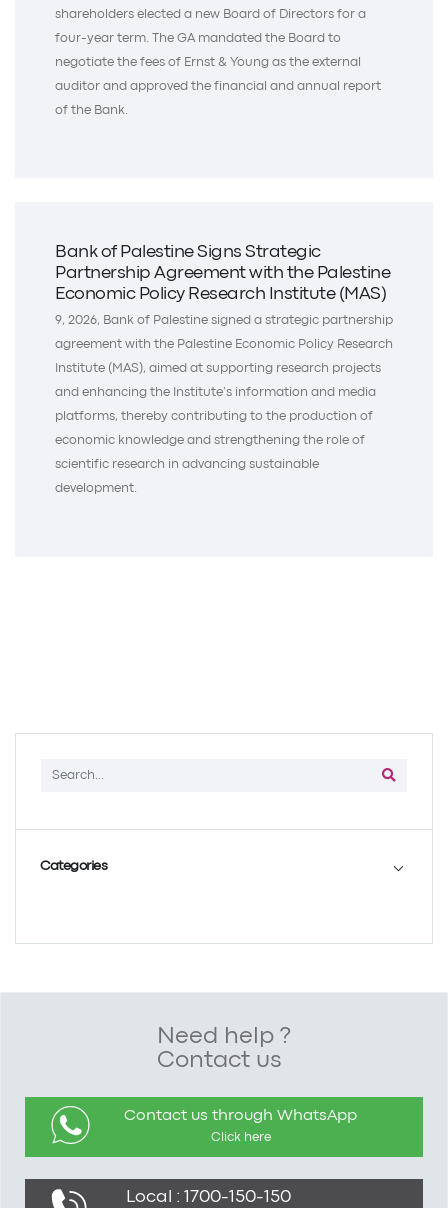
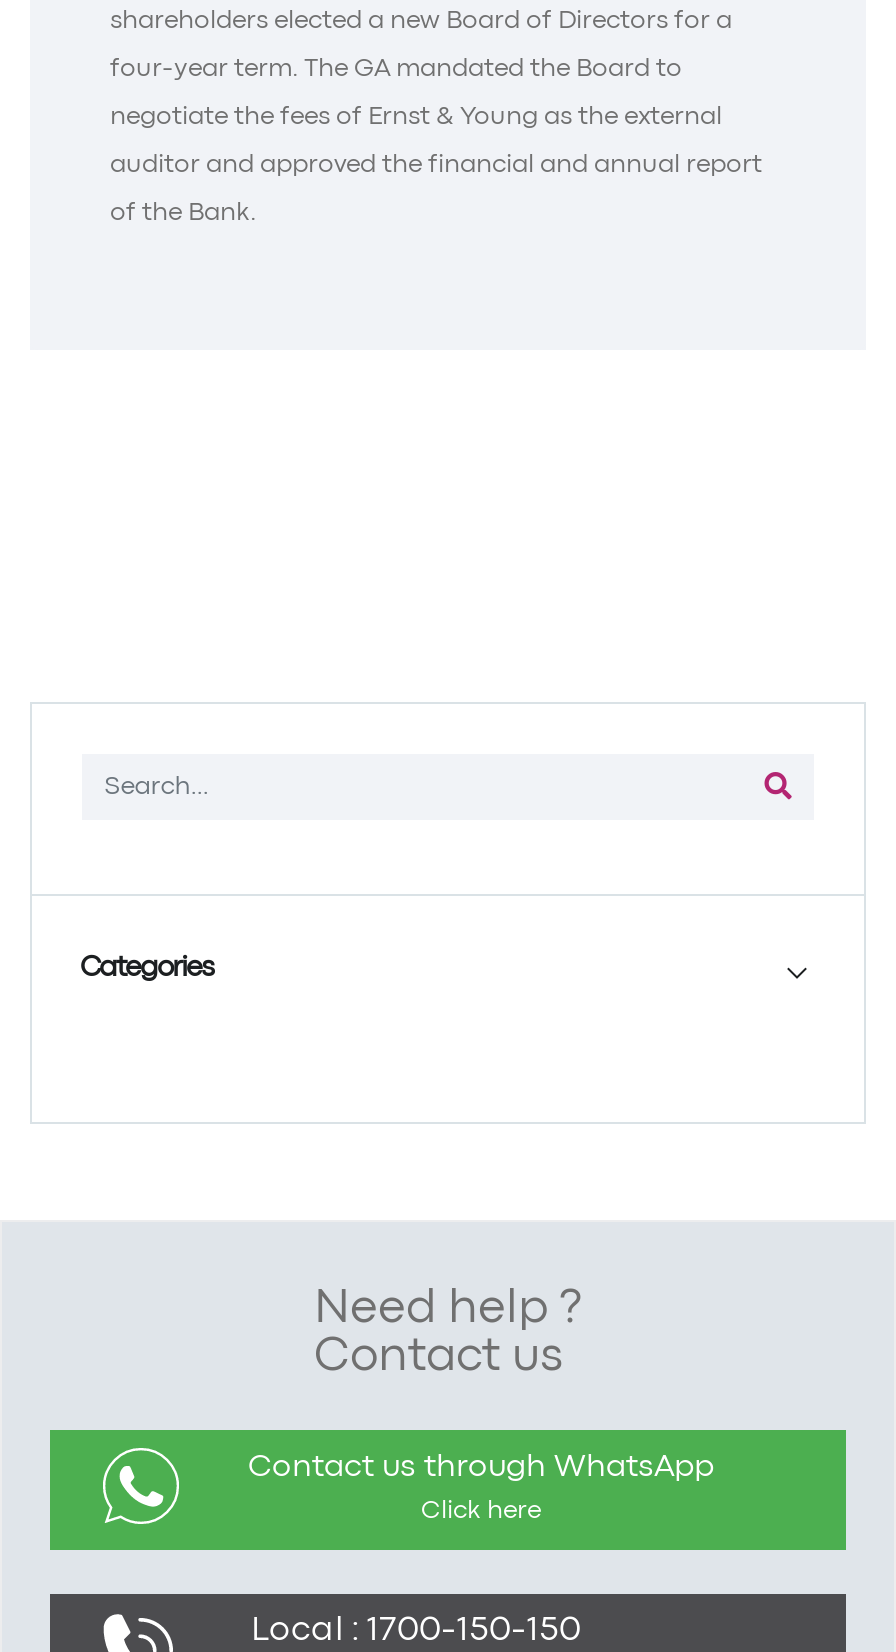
[55,245,393,494] Bank of Palestine Signs Strategic | Partnership Agreement with the Palestine | Economic Policy Research Institute (MAS) | 9, 2026, Bank of Palestine signed a strategic partnership | agreement with the Palestine Economic Policy Research | Institute (MAS), aimed at supporting research projects | and enhancing the Institute’s information and media | platforms, thereby contributing to the production of | economic knowledge and strengthening the role of | scientific research in advancing sustainable | development. -> none

